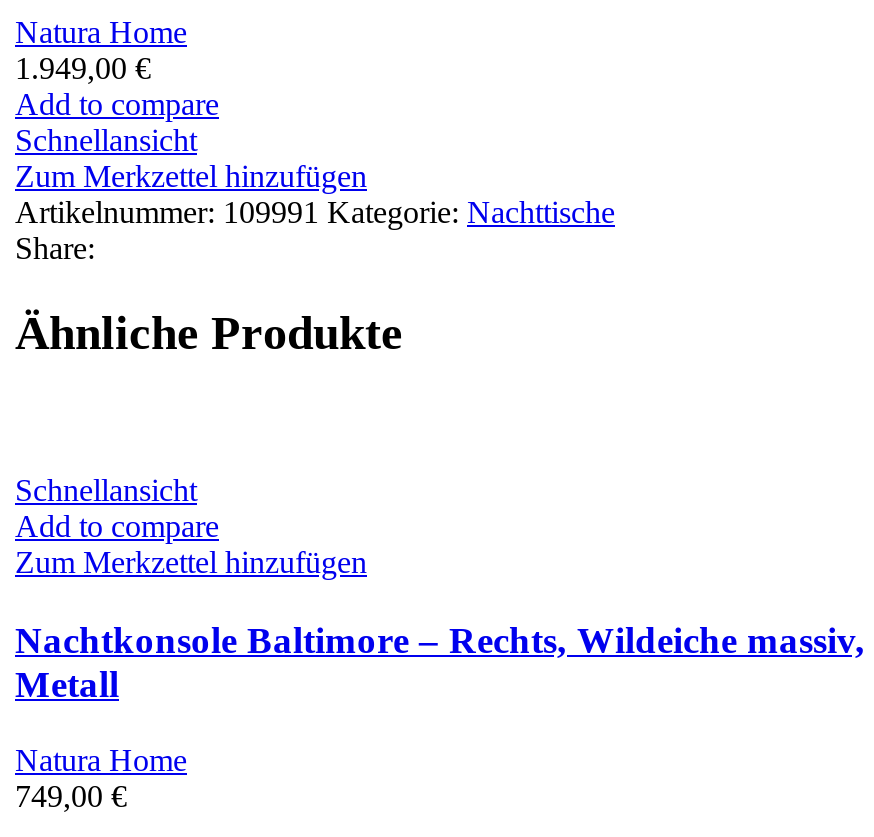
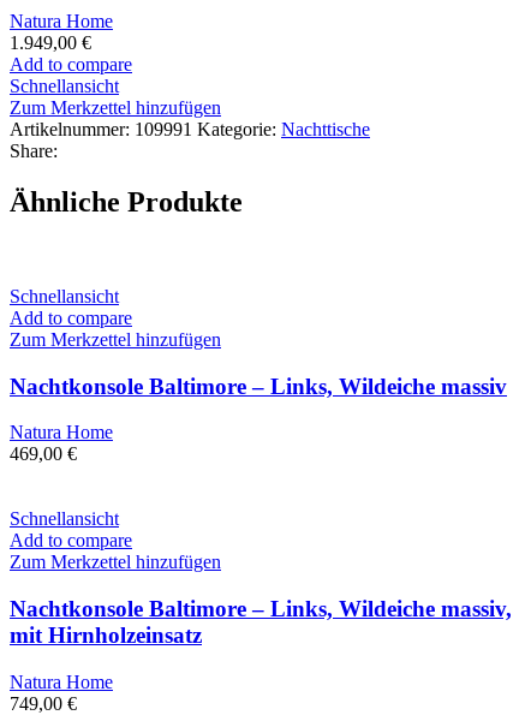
[15,618,865,704] Nachtkonsole Baltimore – Rechts, Wildeiche massiv, | Metall -> [10,373,512,648] Nachtkonsole Baltimore – Links, Wildeiche massiv | Natura Home | 469,00 € | Schnellansicht | Add to compare | Zum Merkzettel hinzufügen | Nachtkonsole Baltimore – Links, Wildeiche massiv, | mit Hirnholzeinsatz

